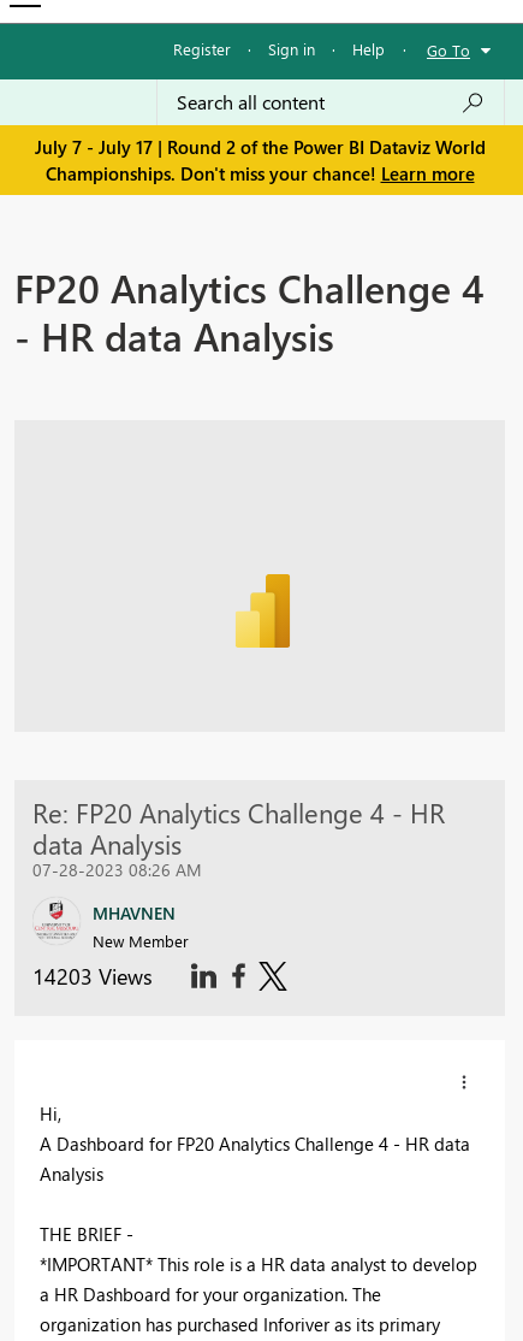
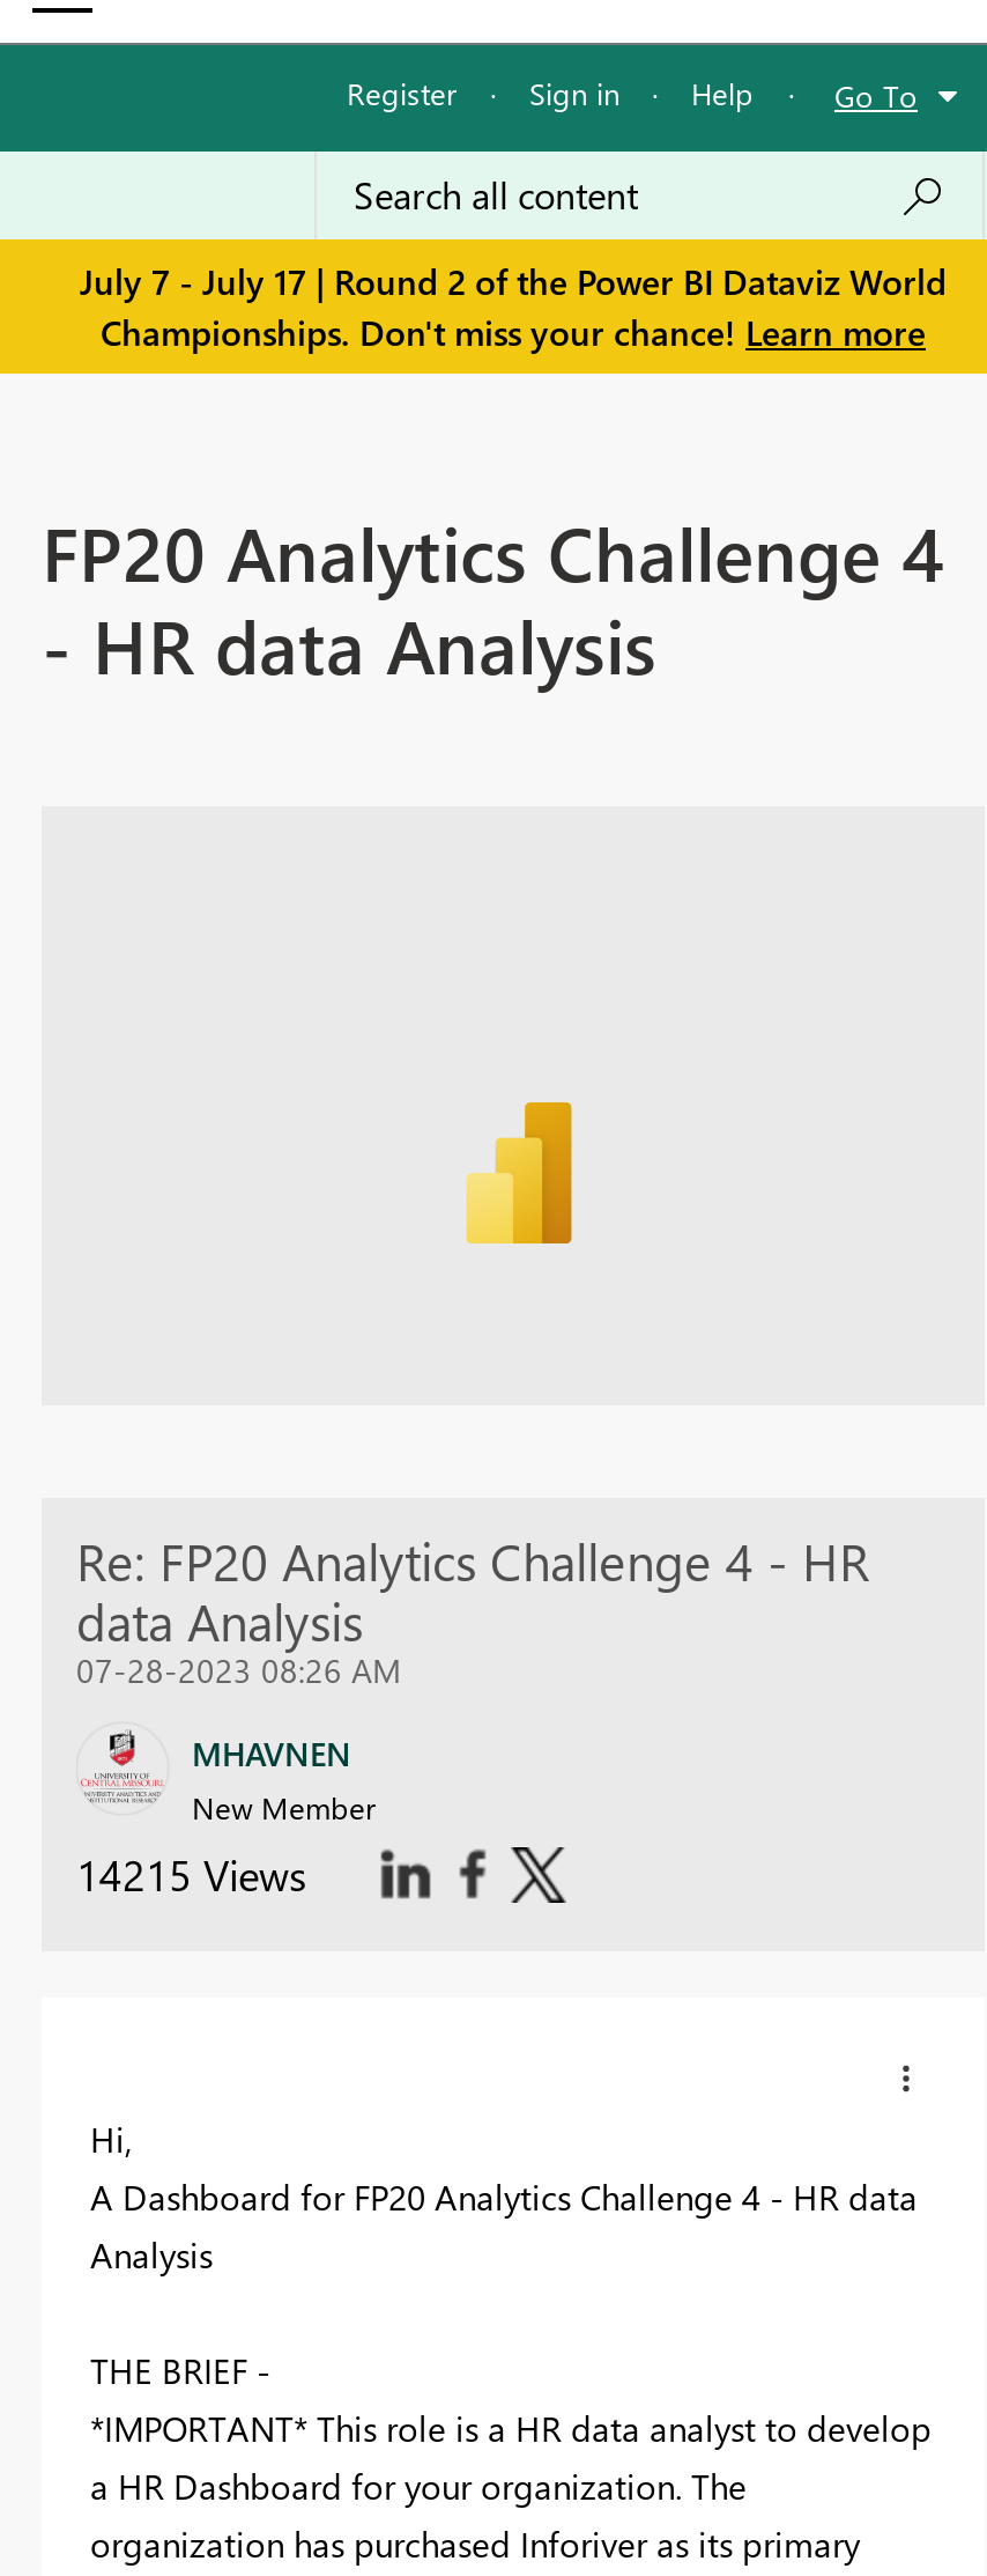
[32,962,153,991] 14203 Views -> [76,1848,307,1903] 14215 Views

